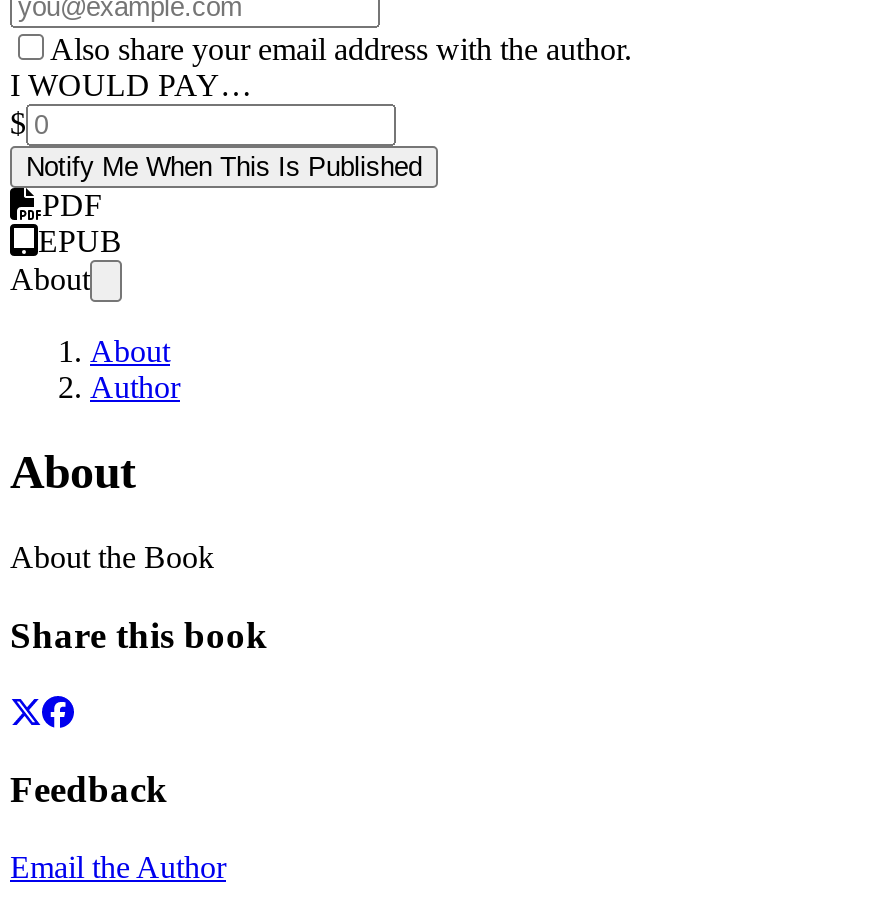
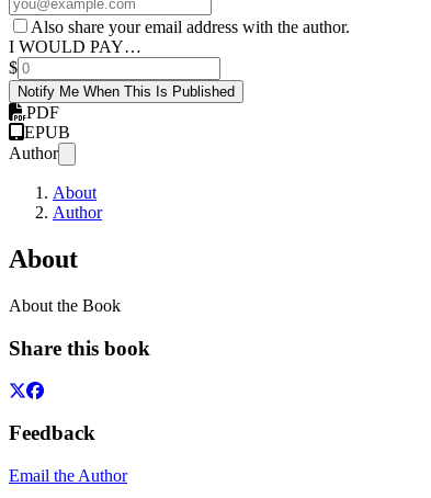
[10,263,90,297] About -> [9,144,58,163] Author

